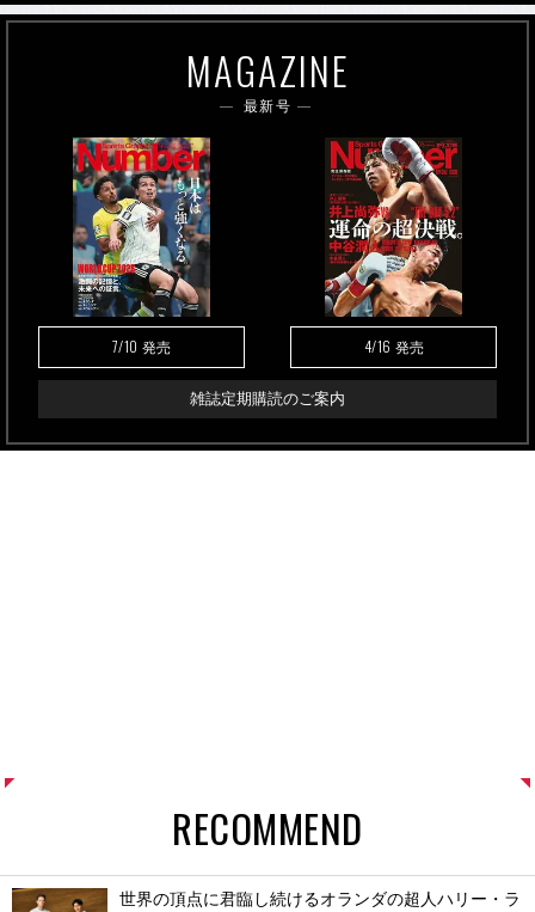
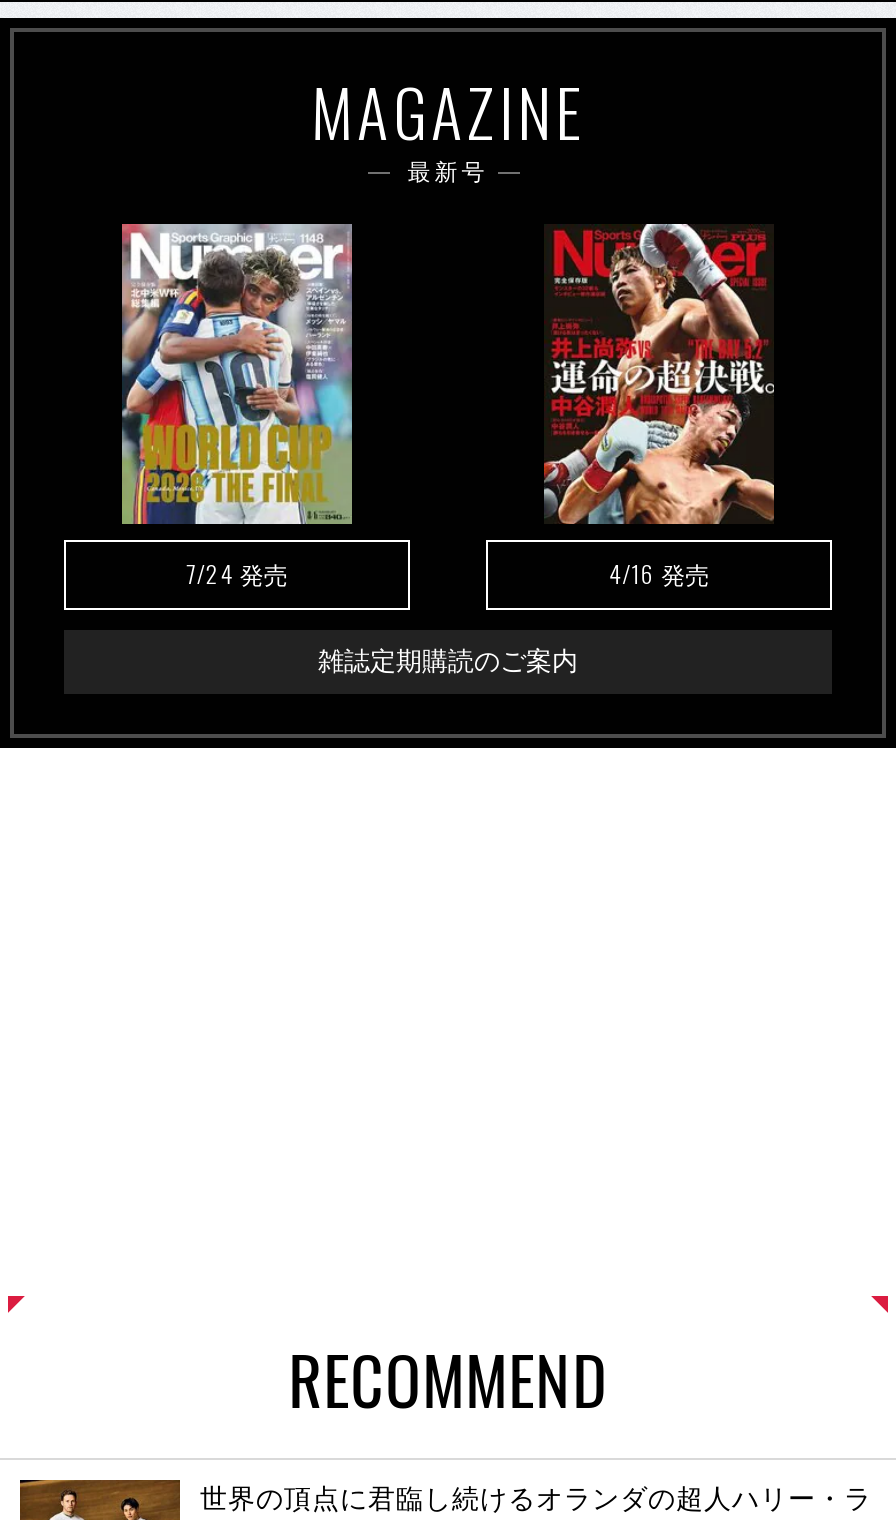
[73,136,210,356] [image] | 7/10発売 -> [120,222,354,589] [image] | 7/24発売

